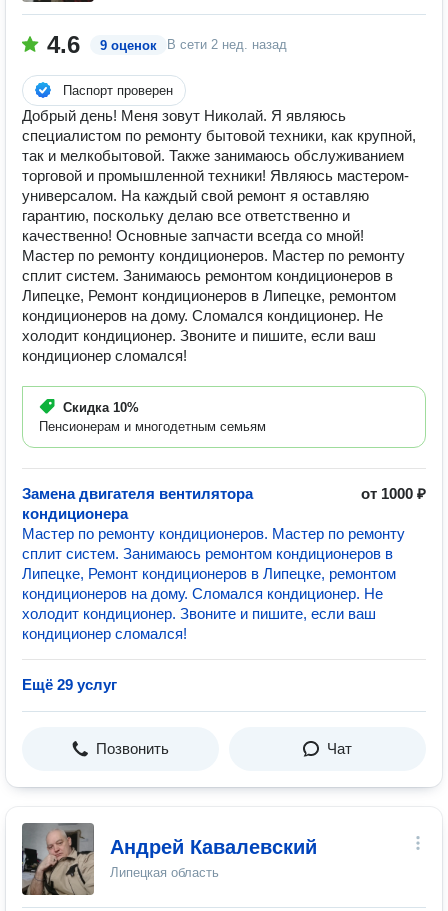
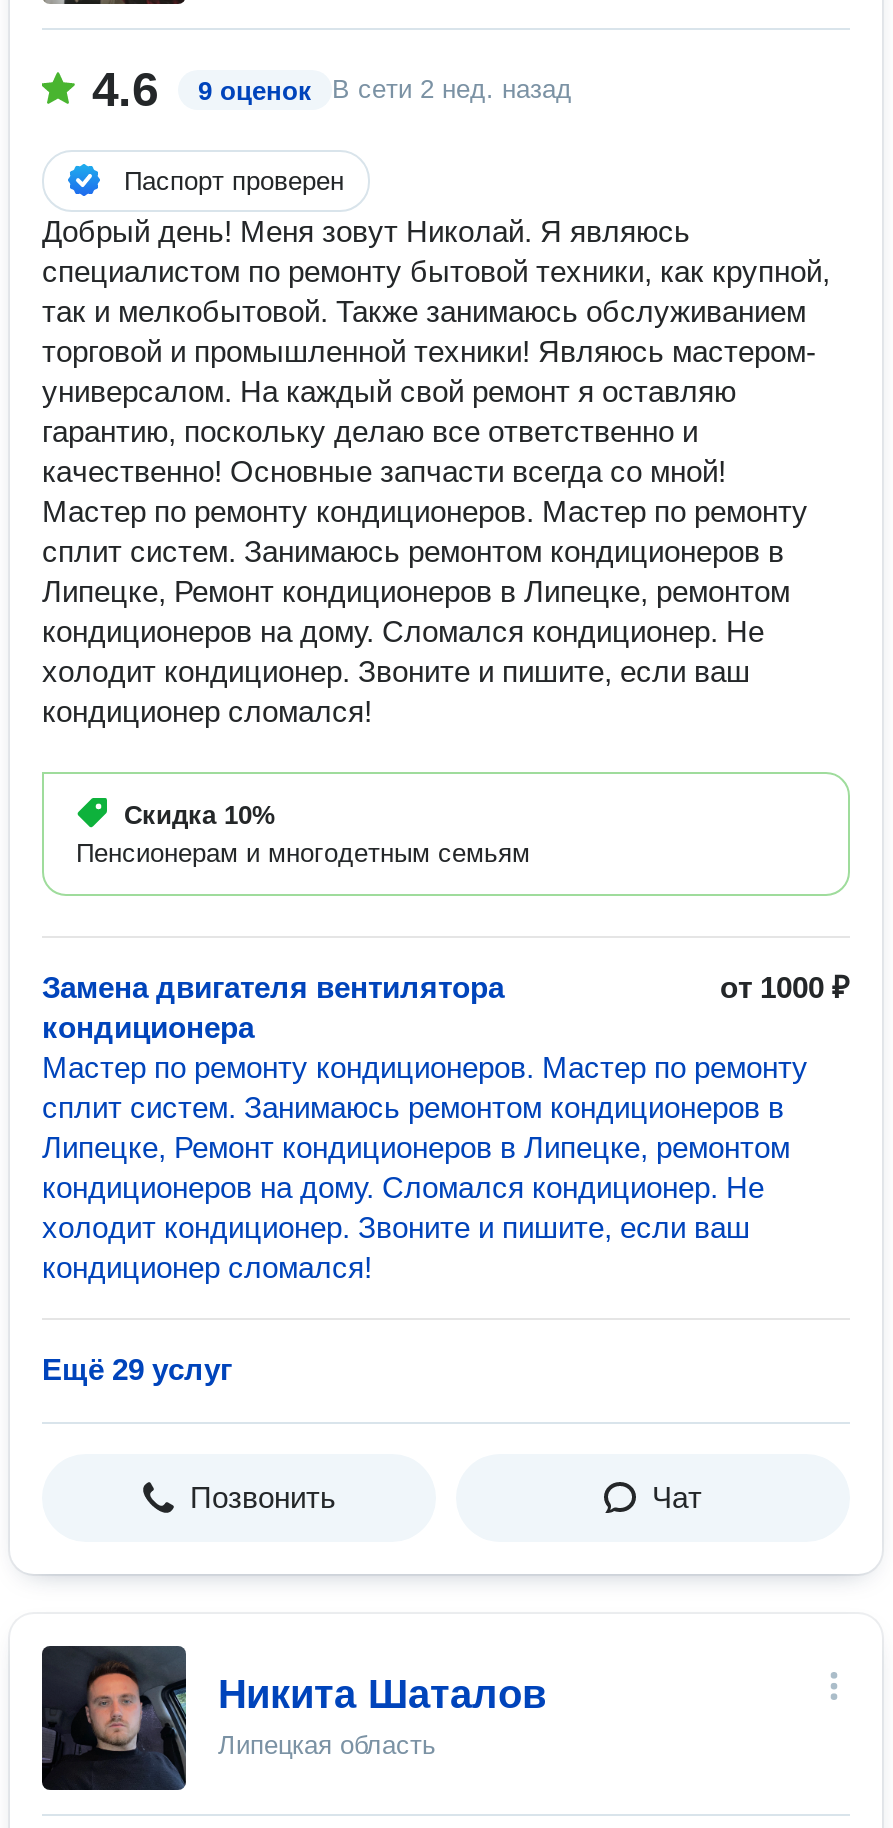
[21,822,317,896] [image] | Андрей Кавалевский -> [42,1646,546,1792] [image] | Никита Шаталов

